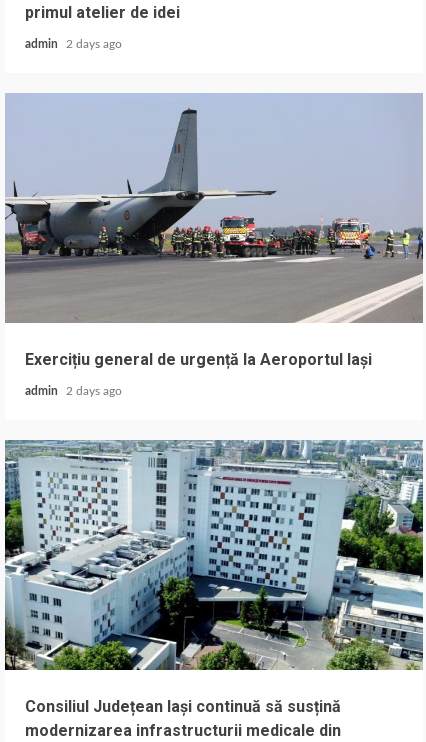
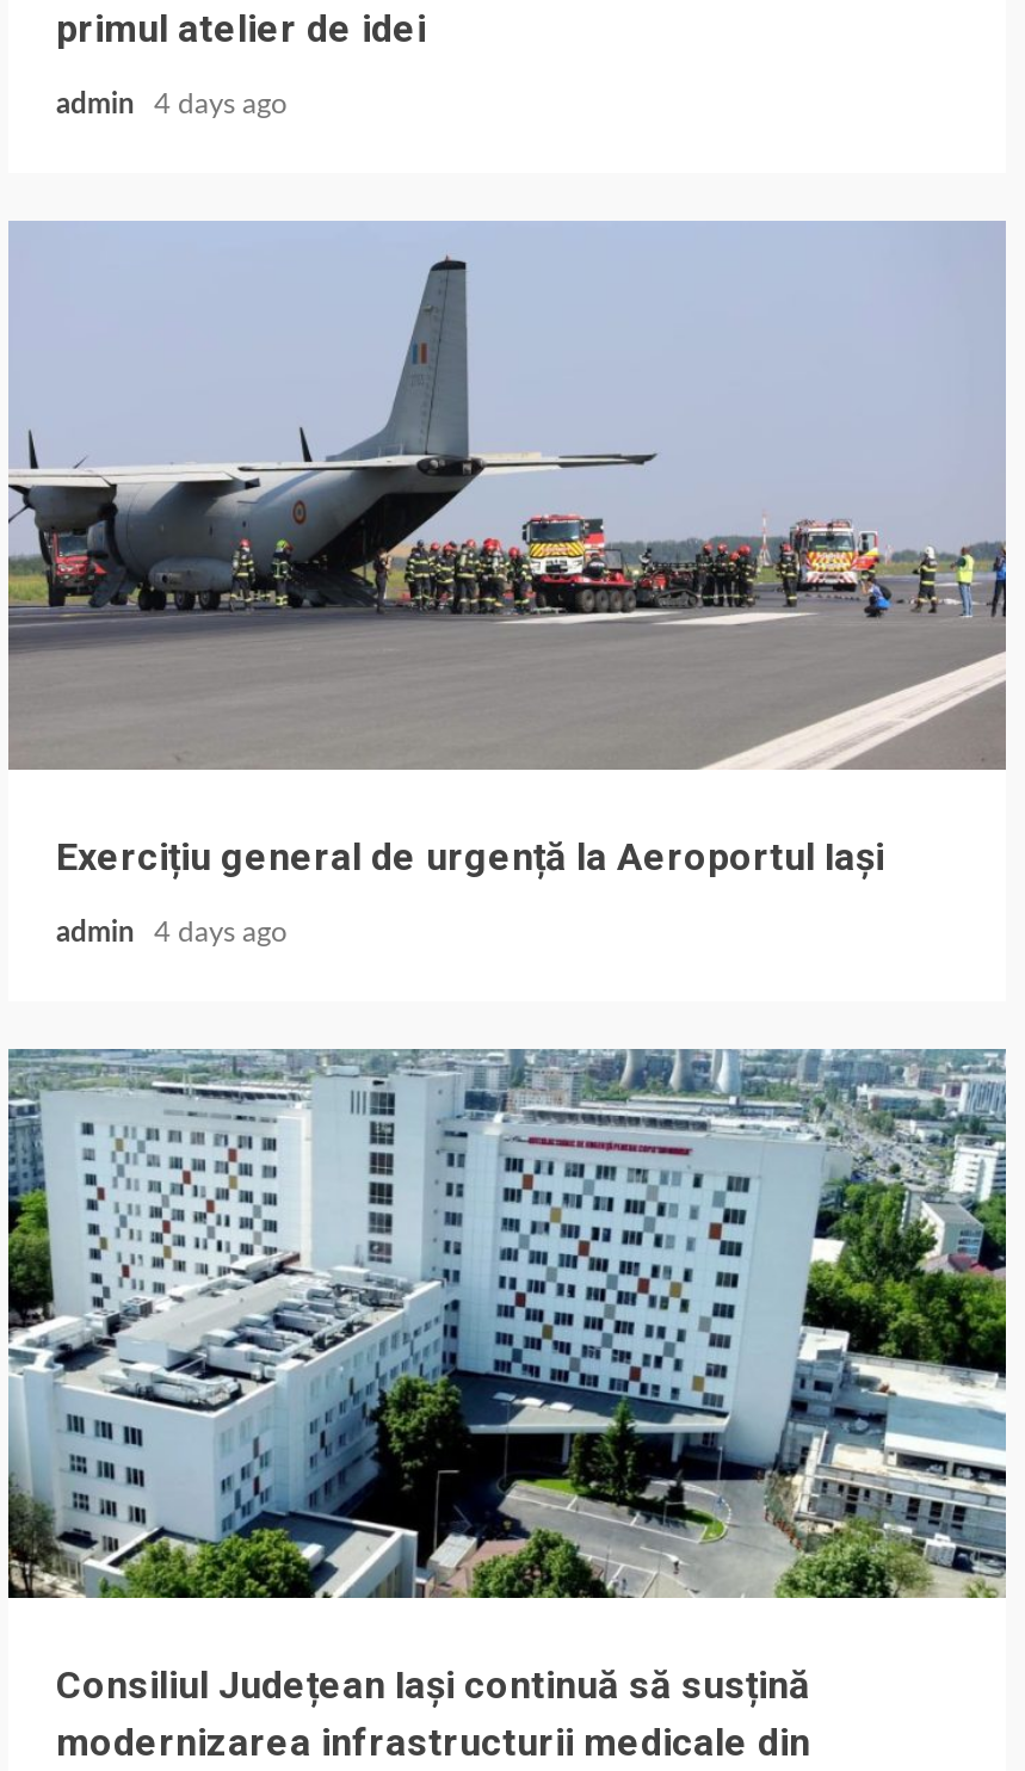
[25,38,122,50] admin 2 days ago -> [56,90,288,118] admin 4 days ago
[25,385,122,397] admin 2 days ago -> [56,918,288,947] admin 4 days ago

